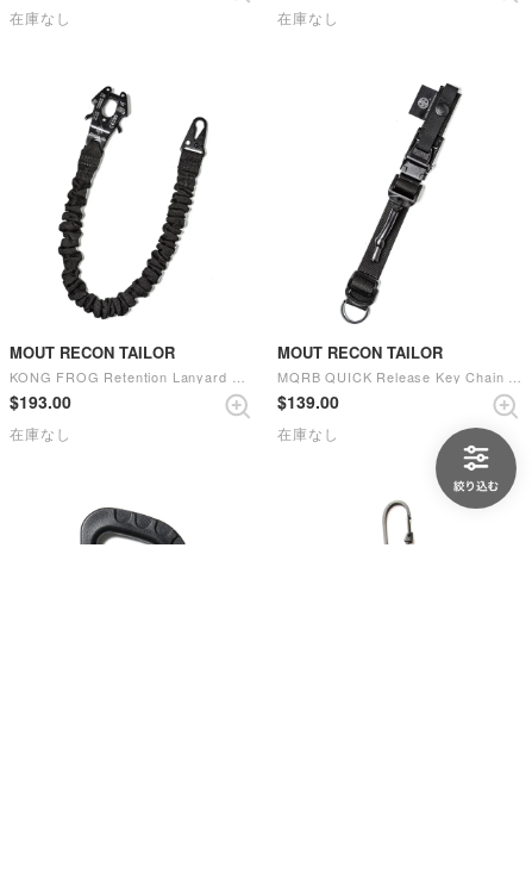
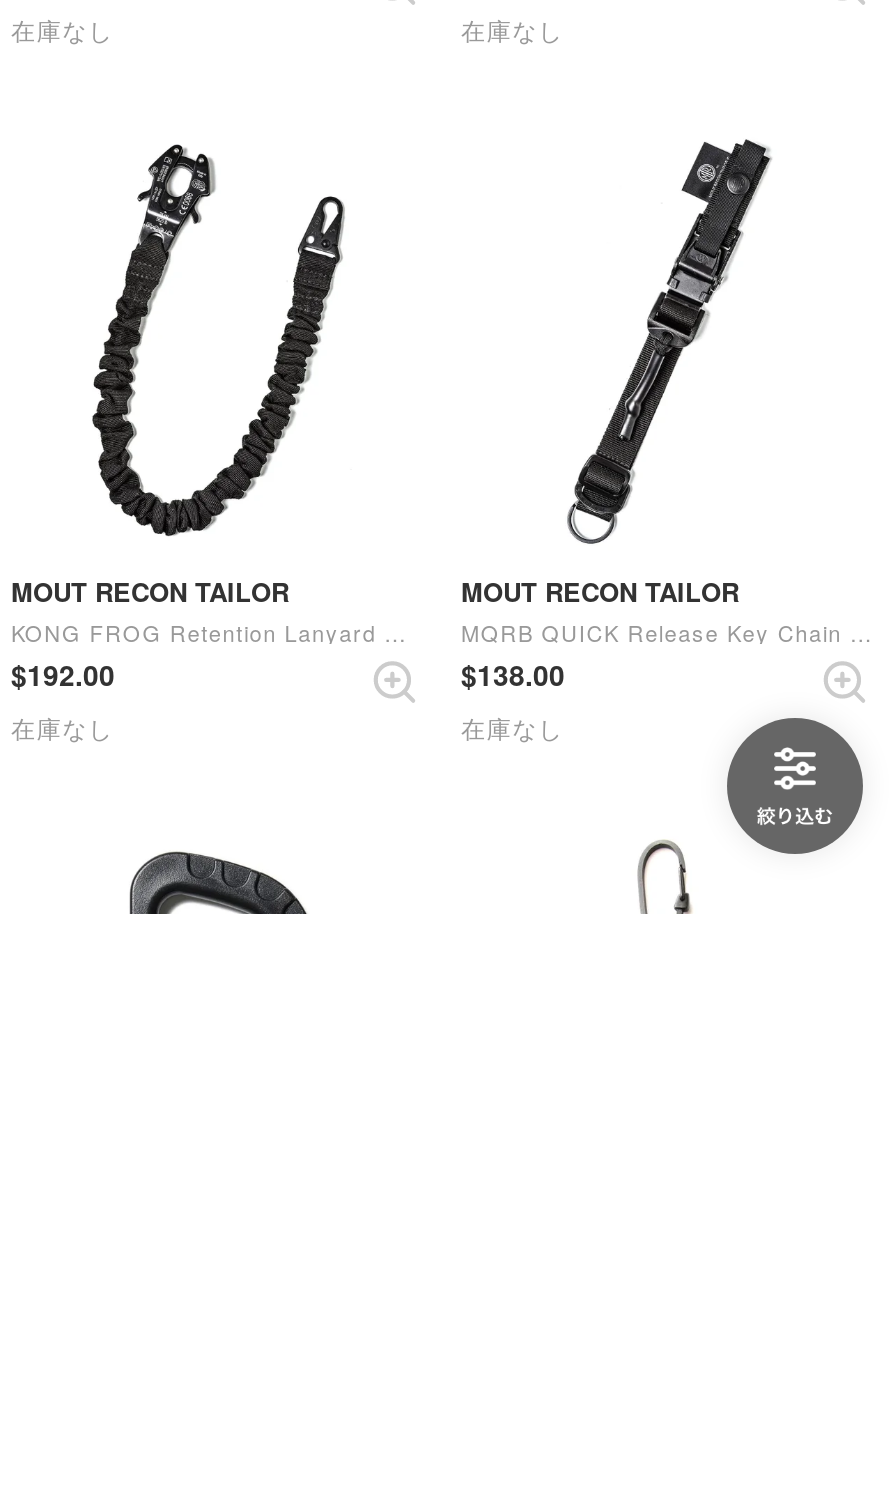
[10,390,71,413] $‌193.00 -> [11,654,115,694] $‌192.00
[277,390,339,413] $‌139.00 -> [461,654,565,694] $‌138.00

